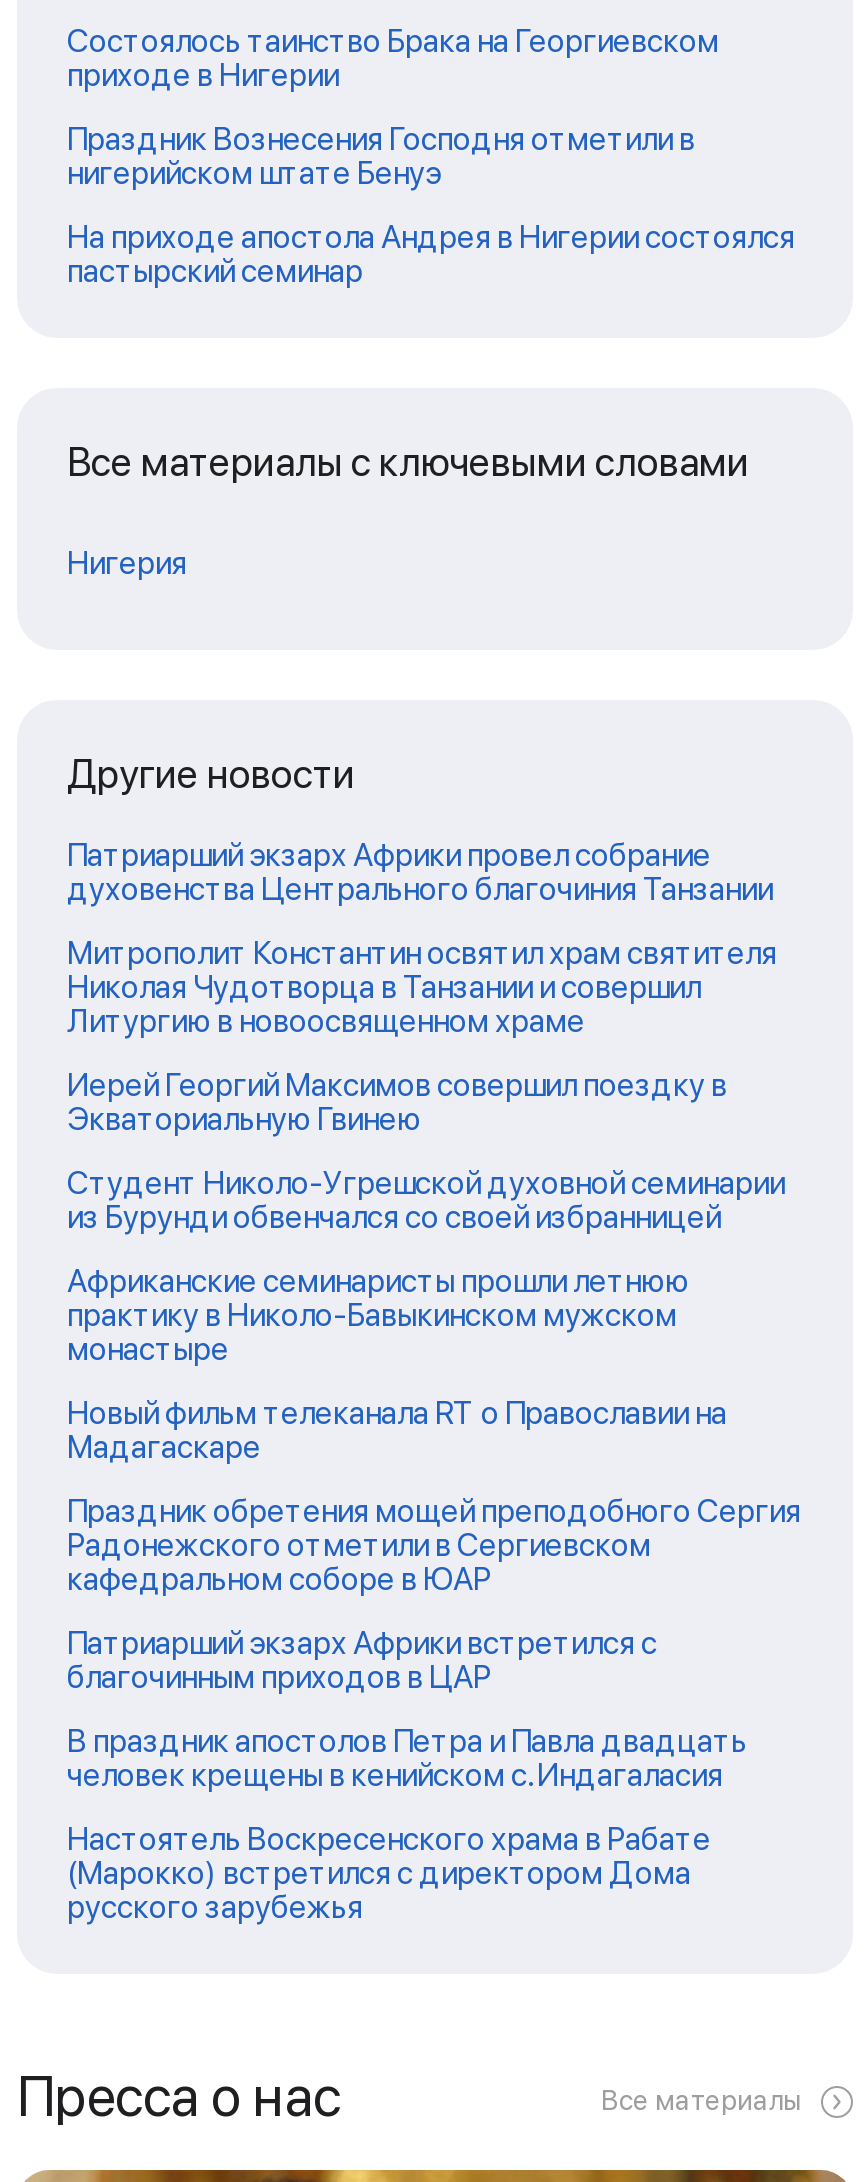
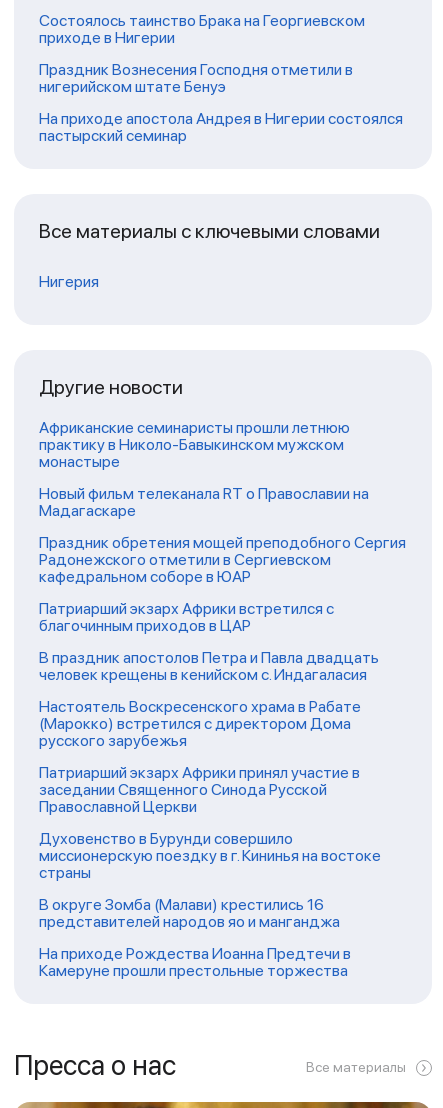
[67,836,785,1236] Патриарший экзарх Африки провел собрание | духовенства Центрального благочиния Танзании | Митрополит Константин освятил храм святителя | Николая Чудотворца в Танзании и совершил | Литургию в новоосвященном храме | Иерей Георгий Максимов совершил поездку в | Экваториальную Гвинею | Студент Николо-Угрешской духовной семинарии | из Бурунди обвенчался со своей избранницей -> none
moved [67,1262,801,1926] -> [39,418,406,750]: Африканские семинаристы прошли летнюю | практику в Николо-Бавыкинском мужском | монастыре | ... | (Марокко) встретился с директором Дома | русского зарубежья
none -> [39,763,381,980] Патриарший экзарх Африки принял участие в | заседании Священного Синода Русской | Православной Церкви | Духовенство в Бурунди совершило | миссионерскую поездку в г. Кининья на востоке | страны | В округе Зомба (Малави) крестились 16 | представителей народов яо и манганджа | На приходе Рождества Иоанна Предтечи в | Камеруне прошли престольные торжества

